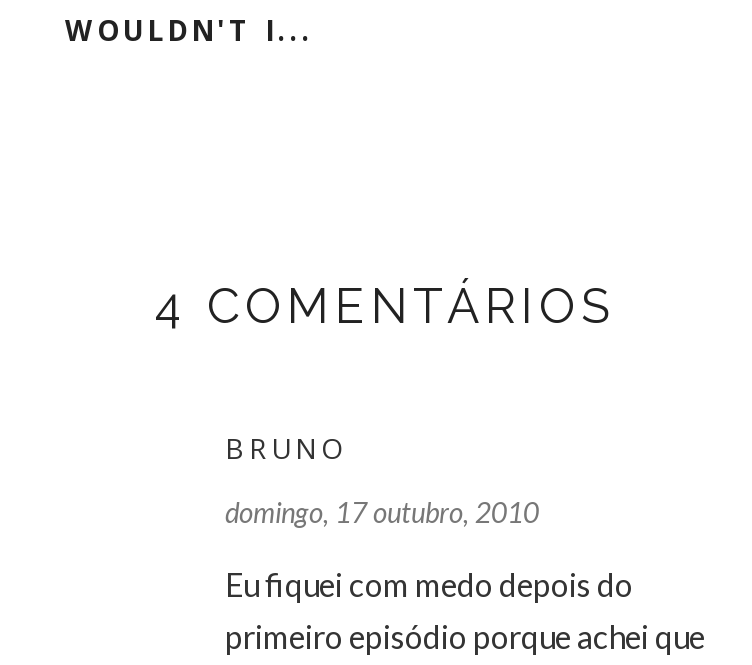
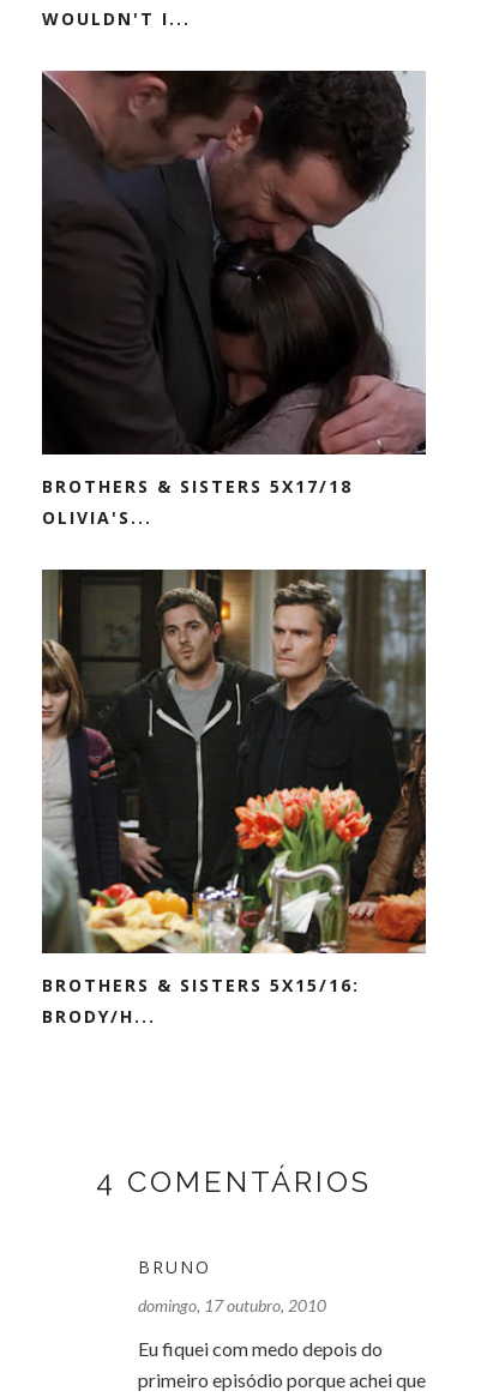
none -> [41,70,427,528] [image] | BROTHERS & SISTERS 5X17/18 | OLIVIA'S...
none -> [41,568,427,1027] [image] | BROTHERS & SISTERS 5X15/16: | BRODY/H...

